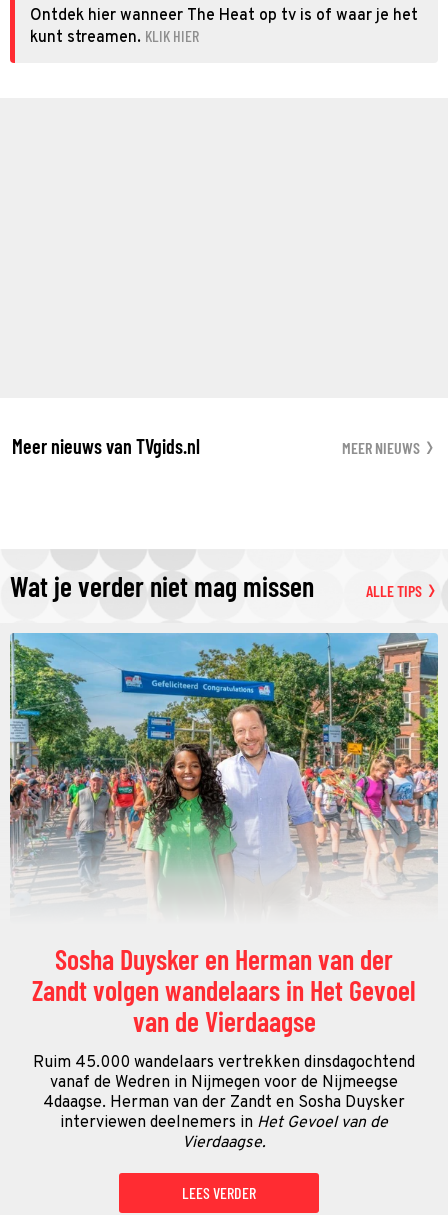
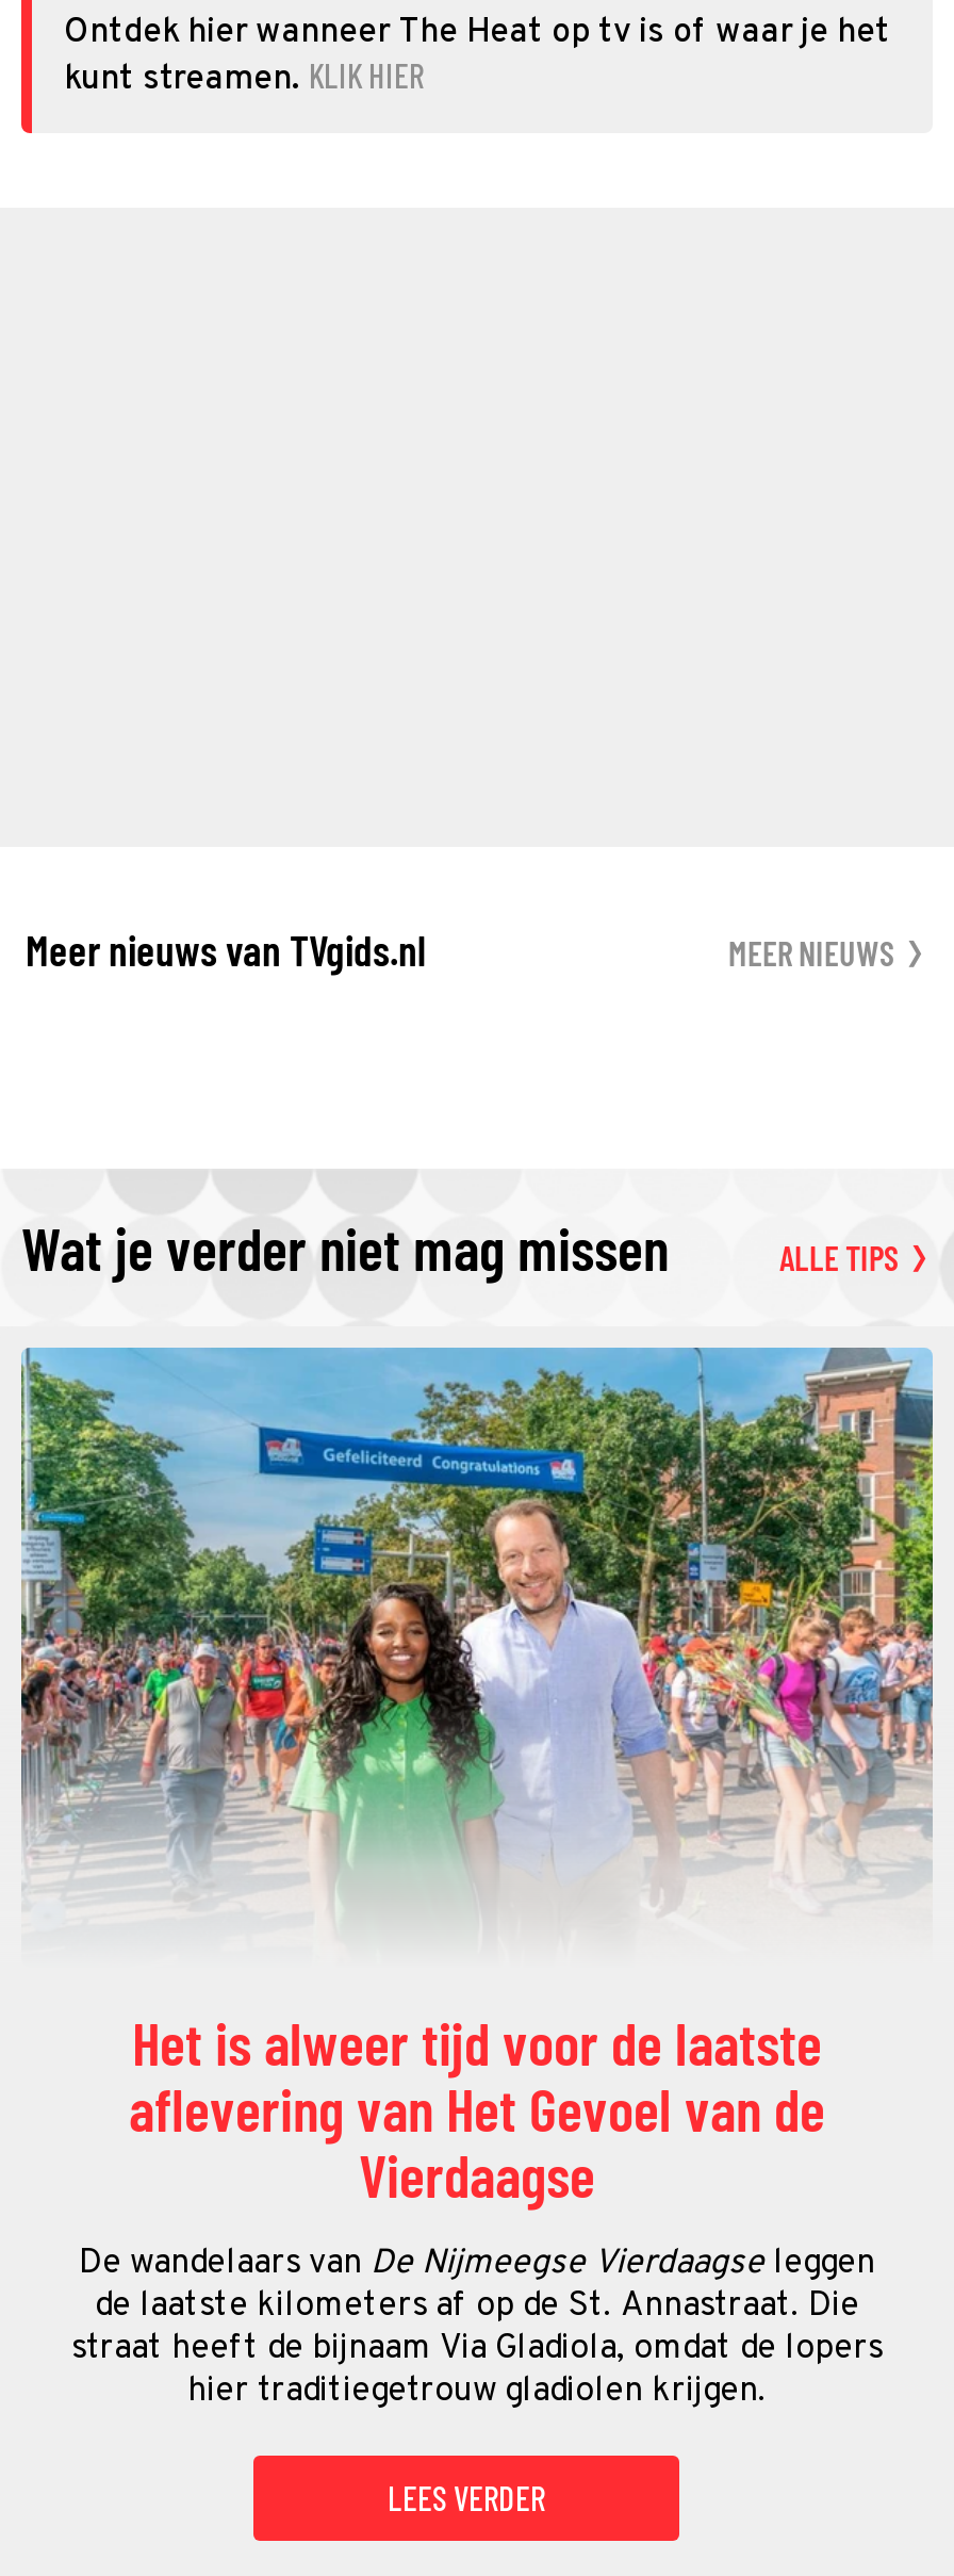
[32,942,416,1153] Sosha Duysker en Herman van der | Zandt volgen wandelaars in Het Gevoel | van de Vierdaagse | Ruim 45.000 wandelaars vertrekken dinsdagochtend | vanaf de Wedren in Nijmegen voor de Nijmeegse | 4daagse. Herman van der Zandt en Sosha Duysker | interviewen deelnemers in Het Gevoel van de | Vierdaagse. -> [71,2006,883,2413] Het is alweer tijd voor de laatste | aflevering van Het Gevoel van de | Vierdaagse | De wandelaars van De Nijmeegse Vierdaagse leggen | de laatste kilometers af op de St. Annastraat. Die | straat heeft de bijnaam Via Gladiola, omdat de lopers | hier traditiegetrouw gladiolen krijgen.

